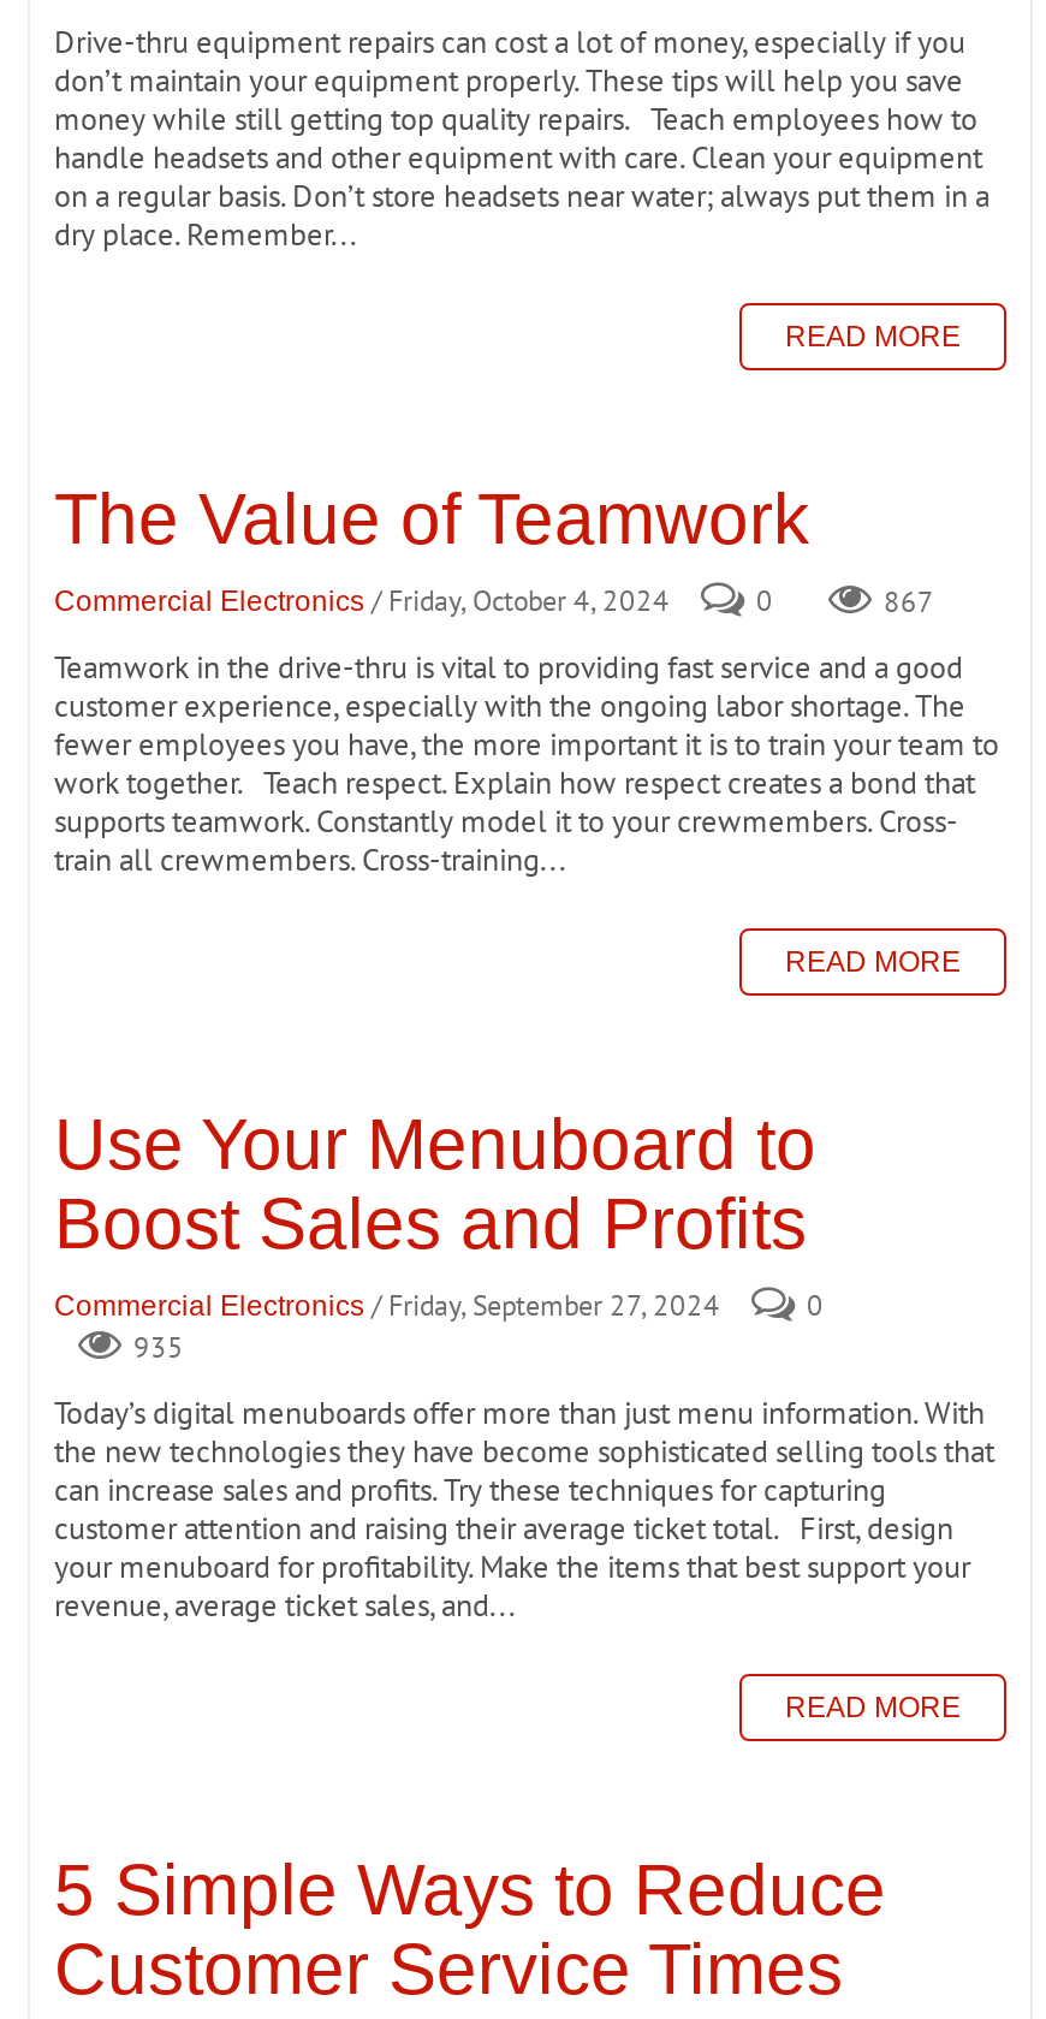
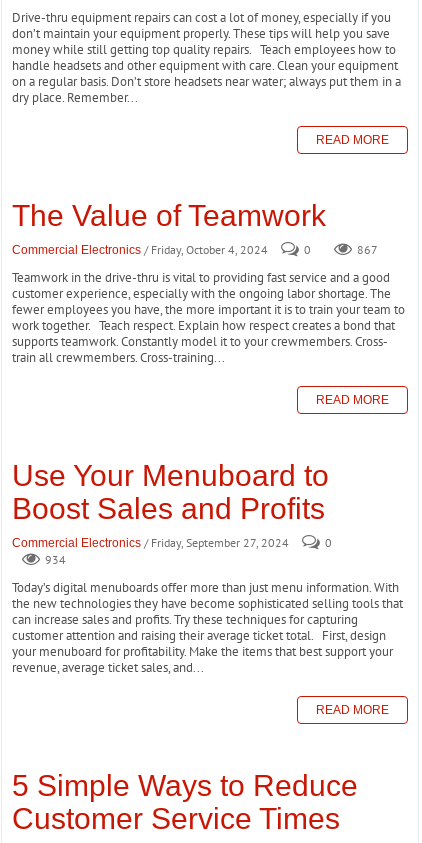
[133,1329,184,1365] 935 -> [45,553,66,568] 934

